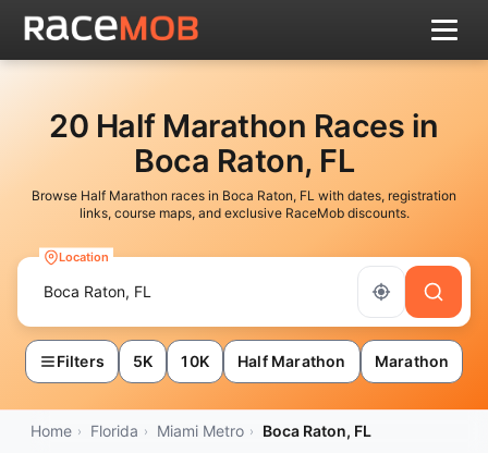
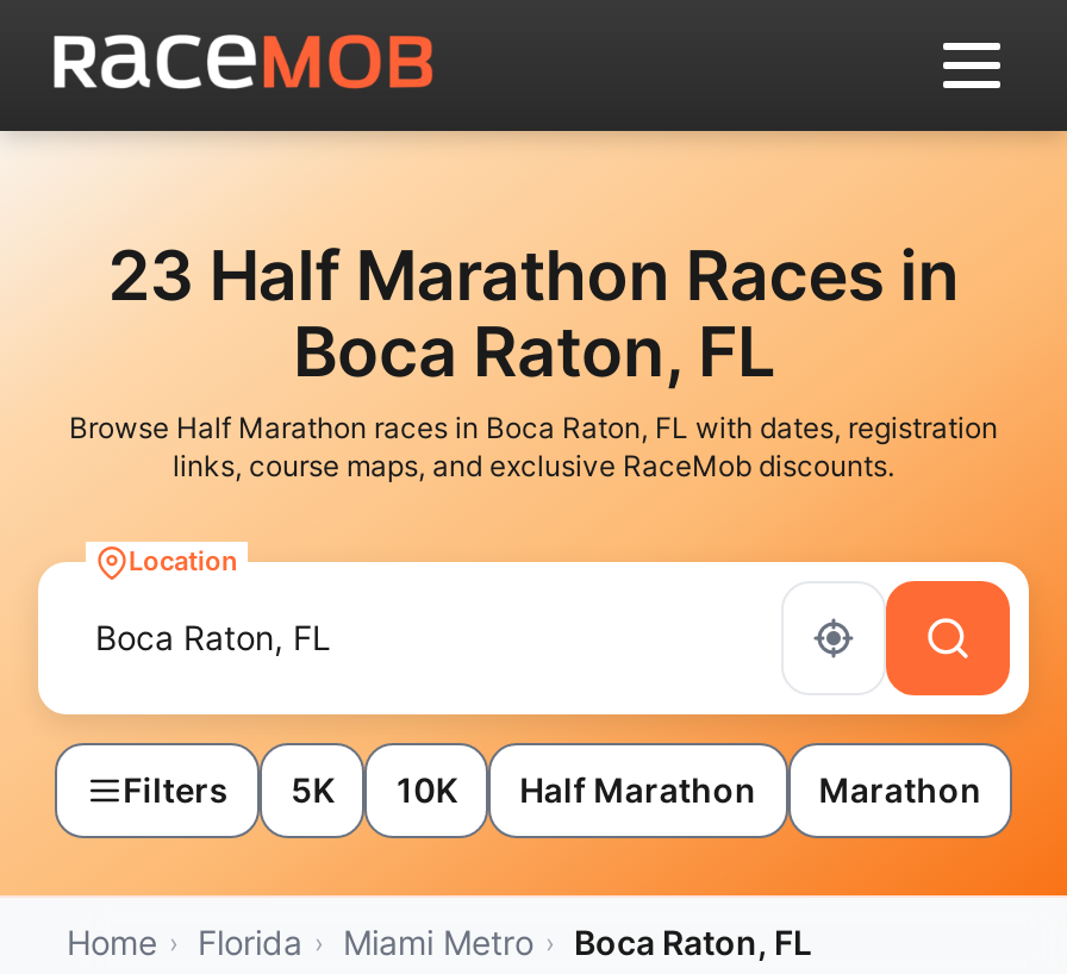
[49,107,439,145] 20 Half Marathon Races in -> [108,233,959,317] 23 Half Marathon Races in

